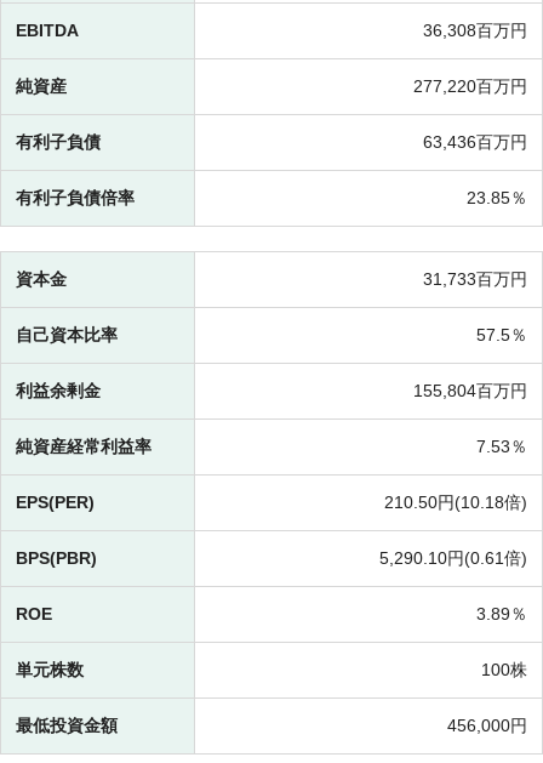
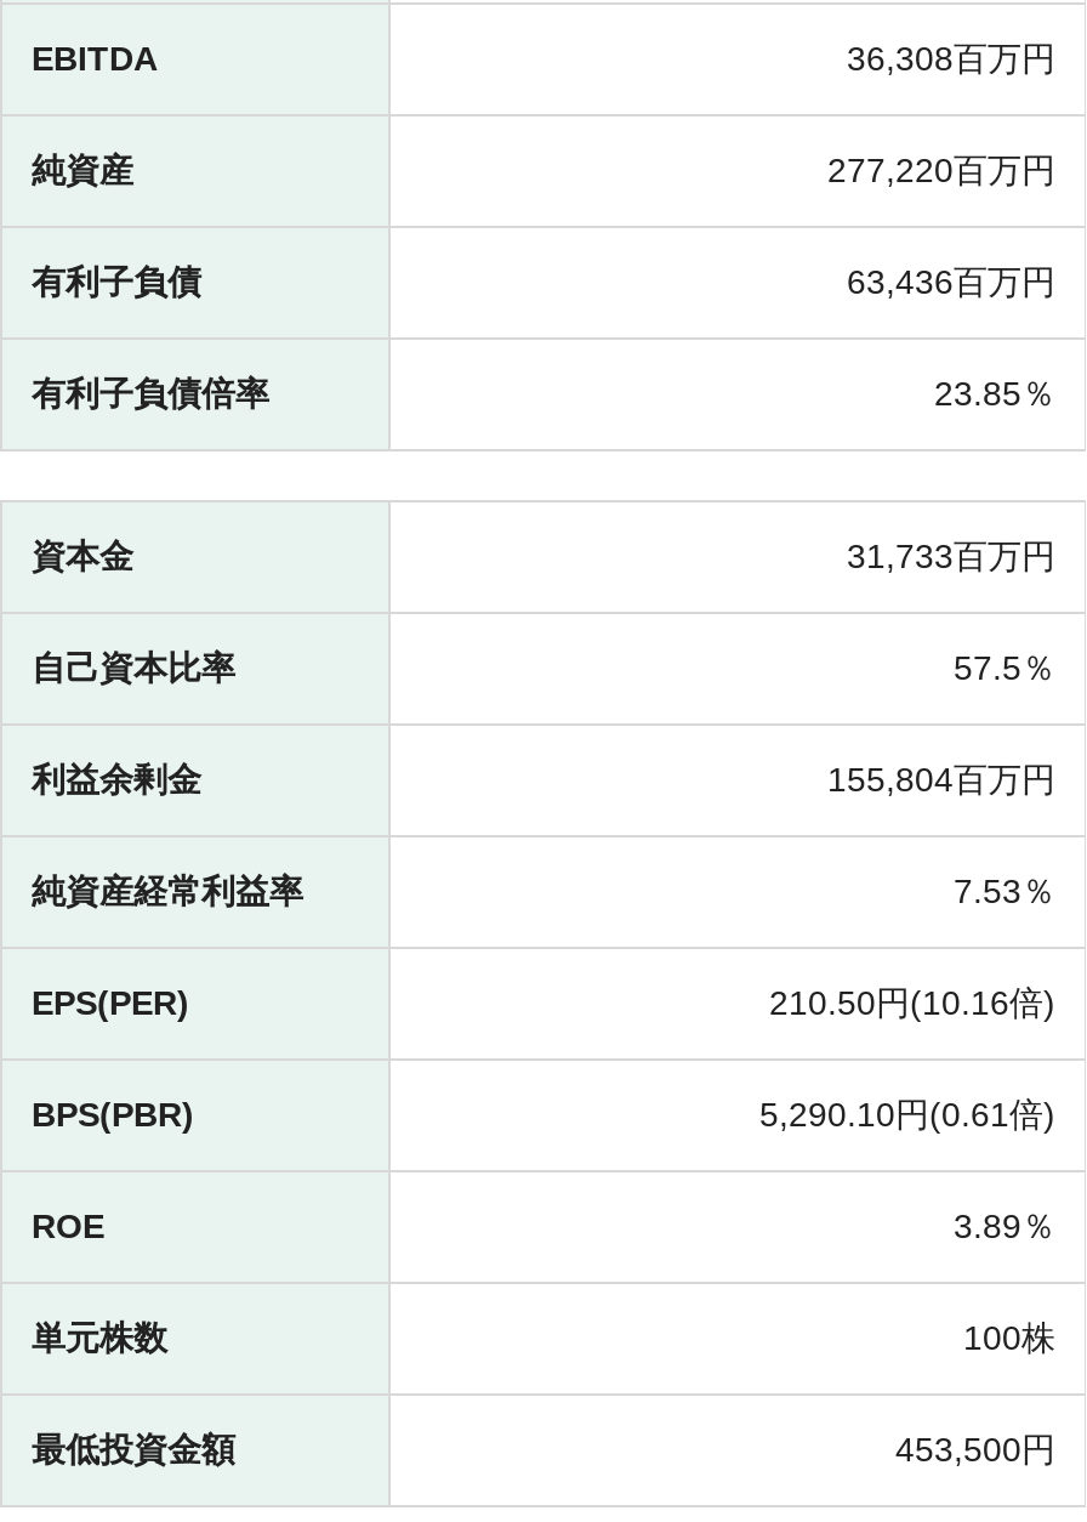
[384,493,527,512] 210.50円(10.18倍) -> [769,984,1055,1023] 210.50円(10.16倍)
[447,716,527,736] 456,000円 -> [895,1431,1055,1470] 453,500円

